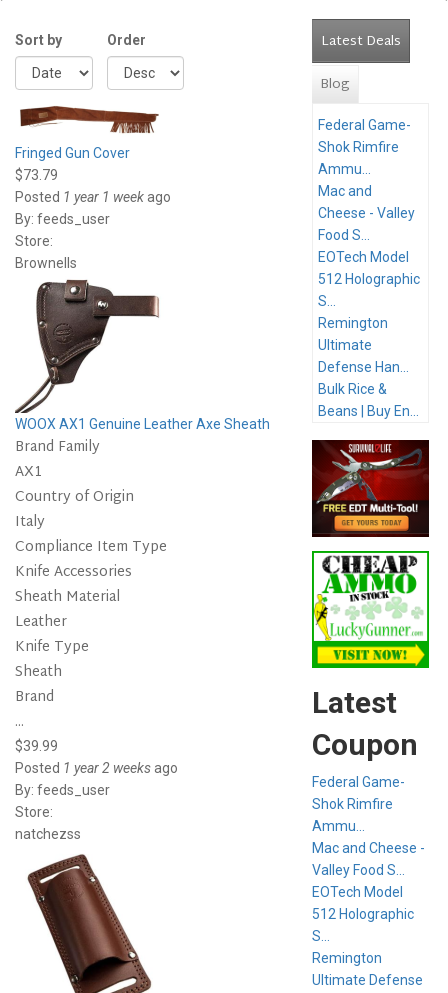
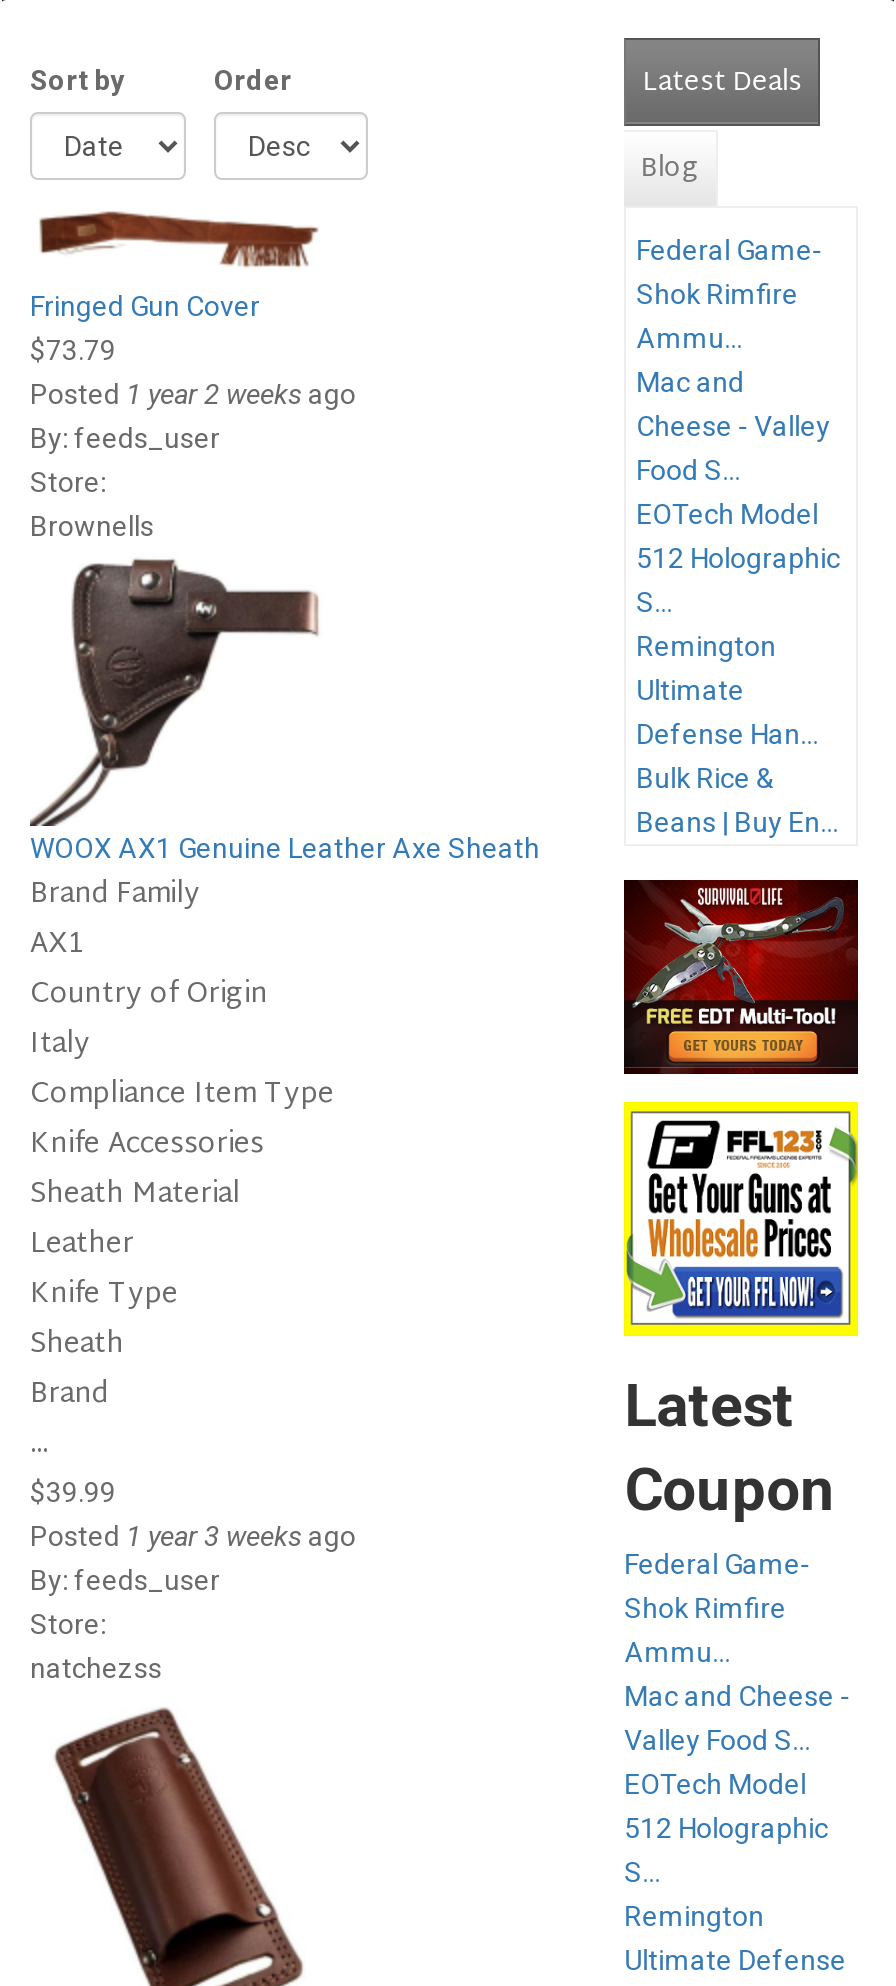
[15,189,171,205] Posted 1 year 1 week ago -> none
[311,550,430,669] [image] -> [622,1100,860,1338] [image]
moved [15,760,178,776] -> [30,378,356,410]: Posted 1 year 2 weeks ago
none -> [30,1520,356,1552] Posted 1 year 3 weeks ago

